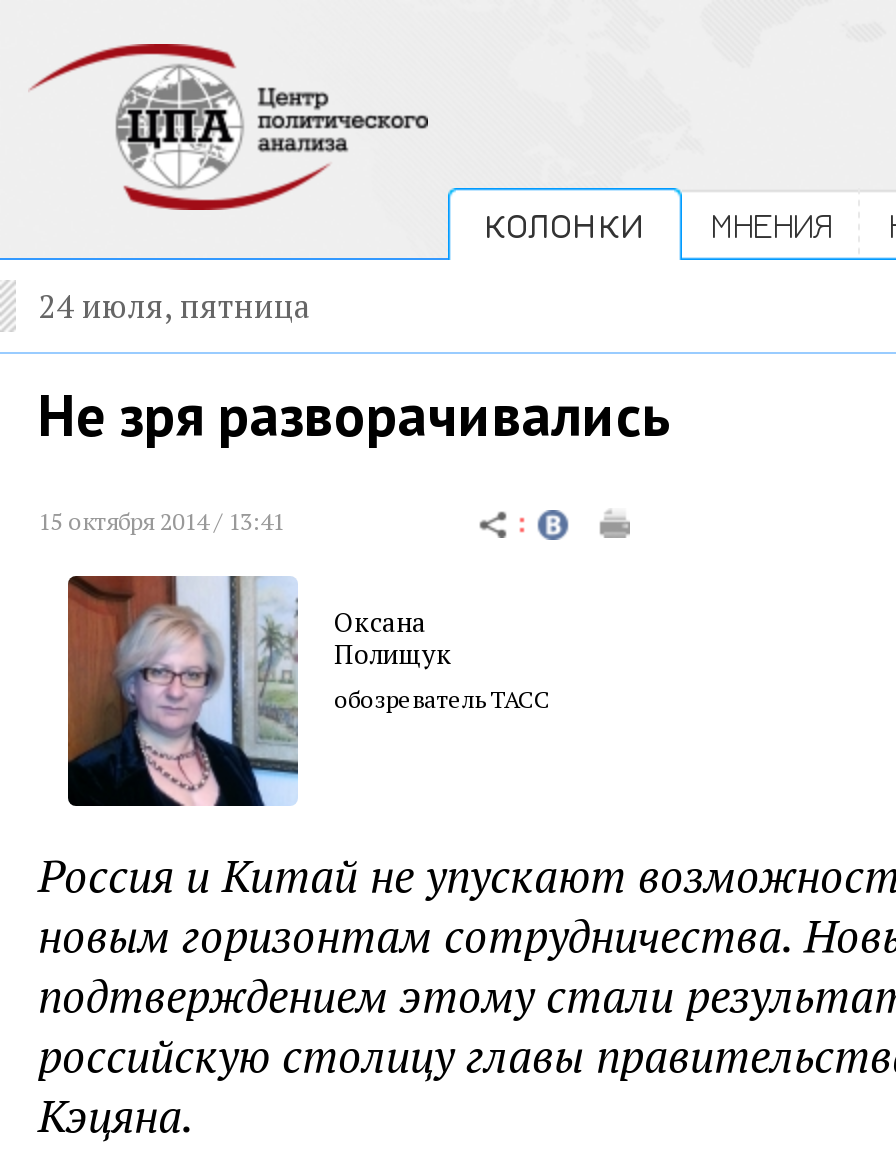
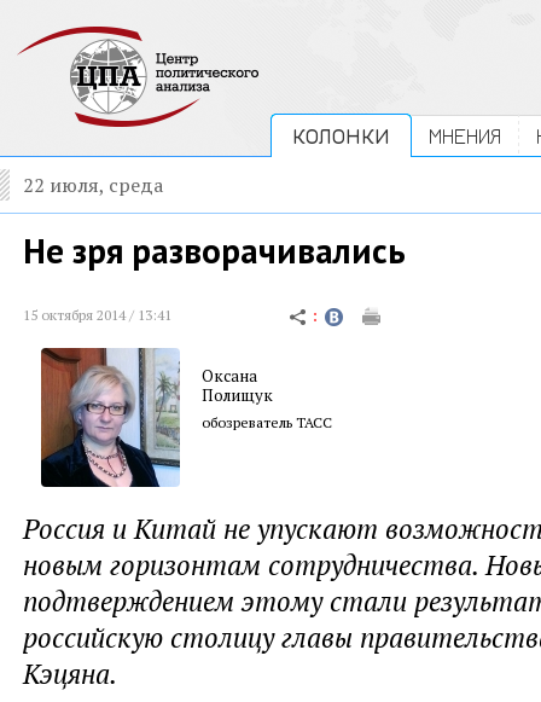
[38,284,310,328] 24 июля, пятница -> [23,172,163,198] 22 июля, среда

